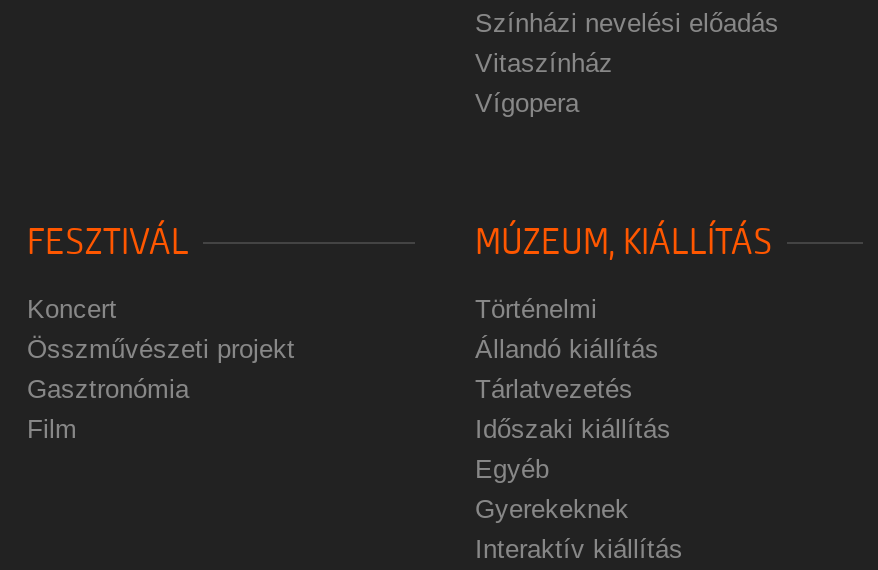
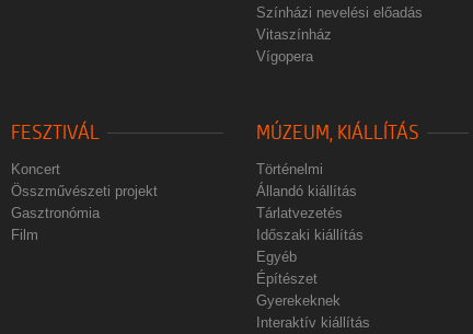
none -> [256,271,318,287] Építészet

